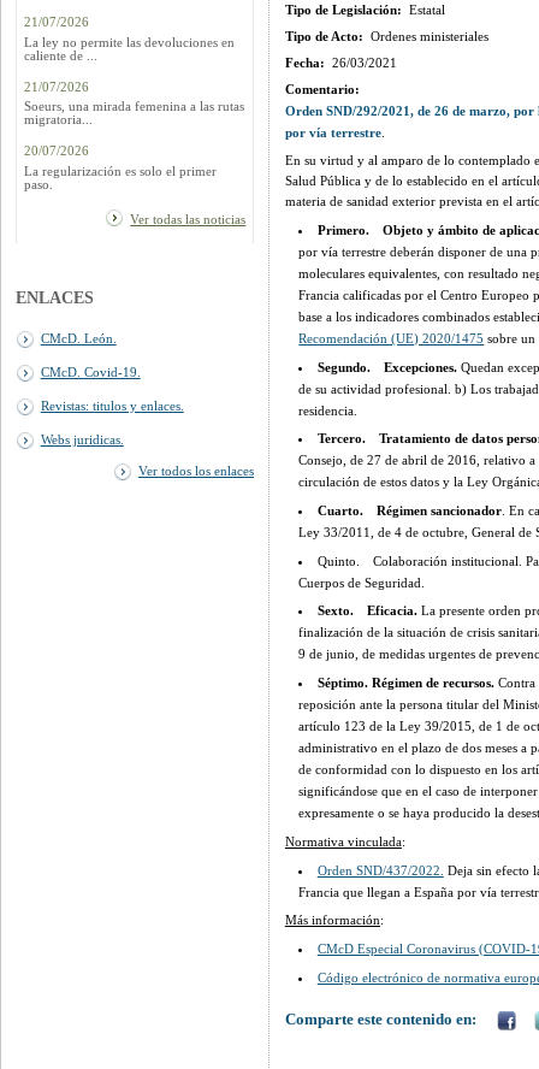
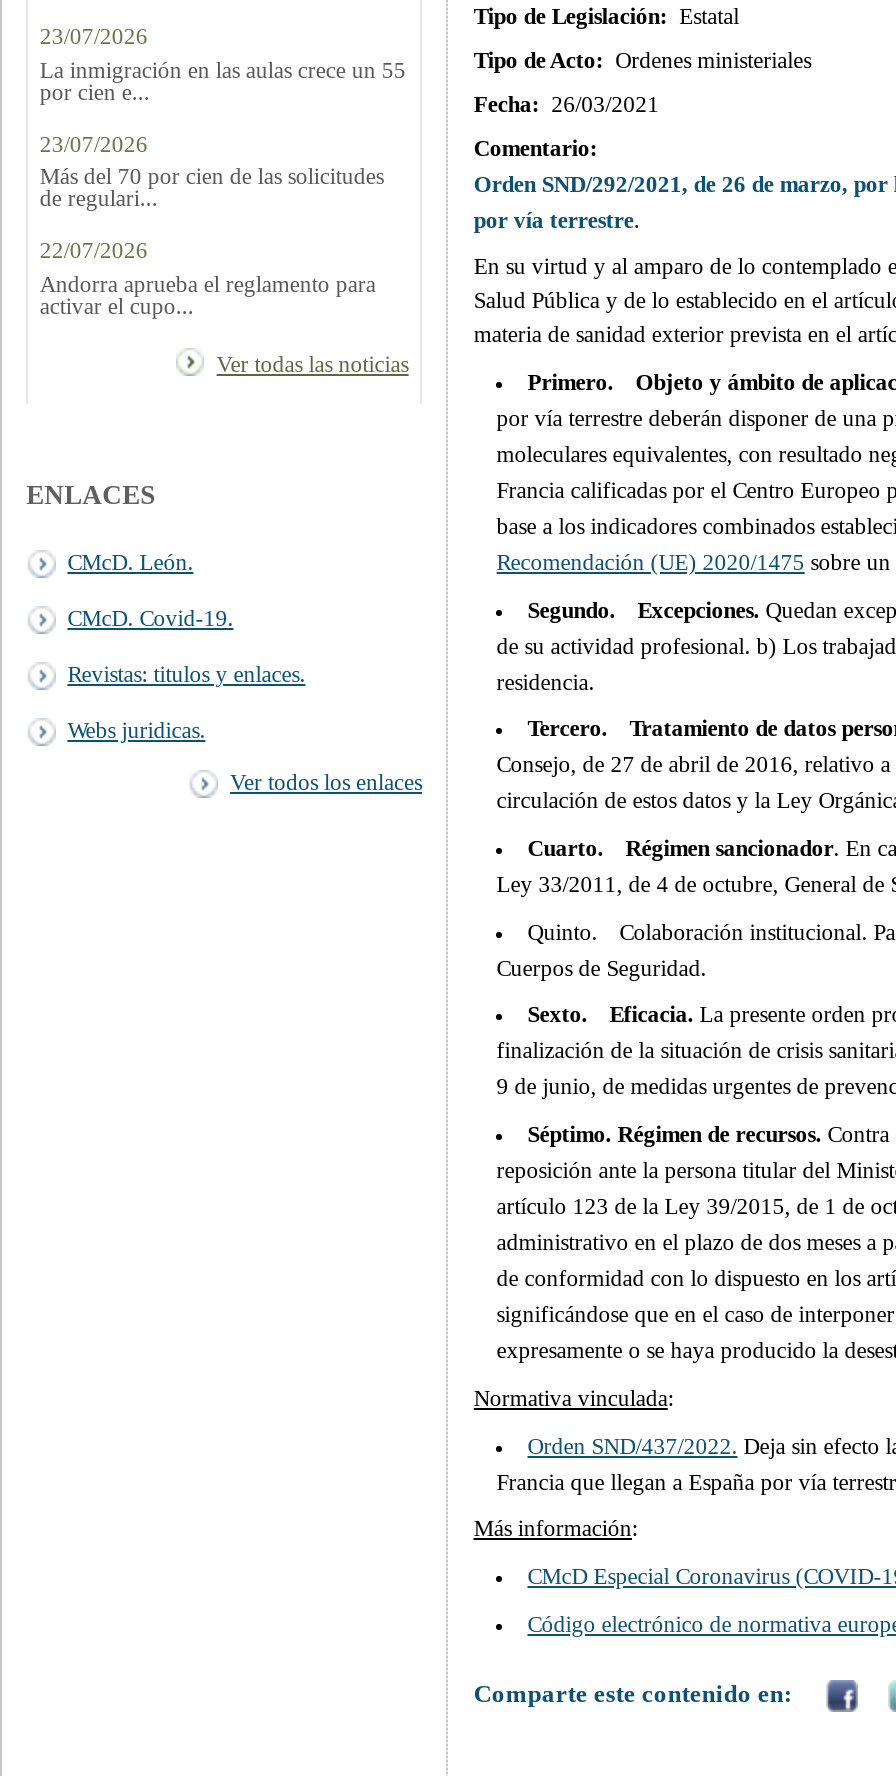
[24,15,234,62] 21/07/2026 | La ley no permite las devoluciones en | caliente de ... -> [40,24,406,104] 23/07/2026 | La inmigración en las aulas crece un 55 | por cien e...
[24,79,244,127] 21/07/2026 | Soeurs, una mirada femenina a las rutas | migratoria... -> [40,132,384,211] 23/07/2026 | Más del 70 por cien de las solicitudes | de regulari...
[24,144,216,192] 20/07/2026 | La regularización es solo el primer | paso. -> [40,239,376,318] 22/07/2026 | Andorra aprueba el reglamento para | activar el cupo...

